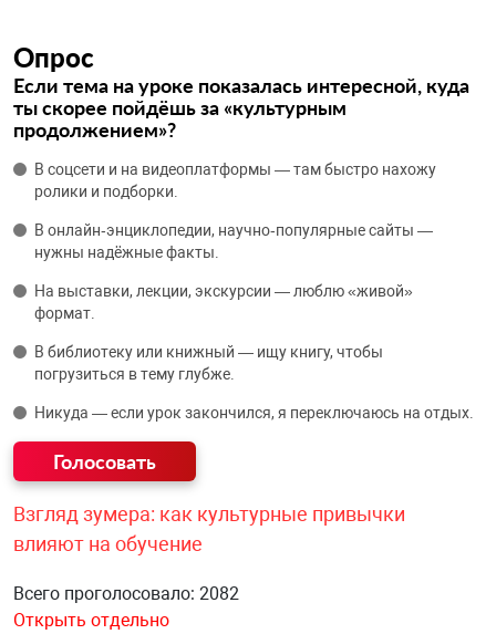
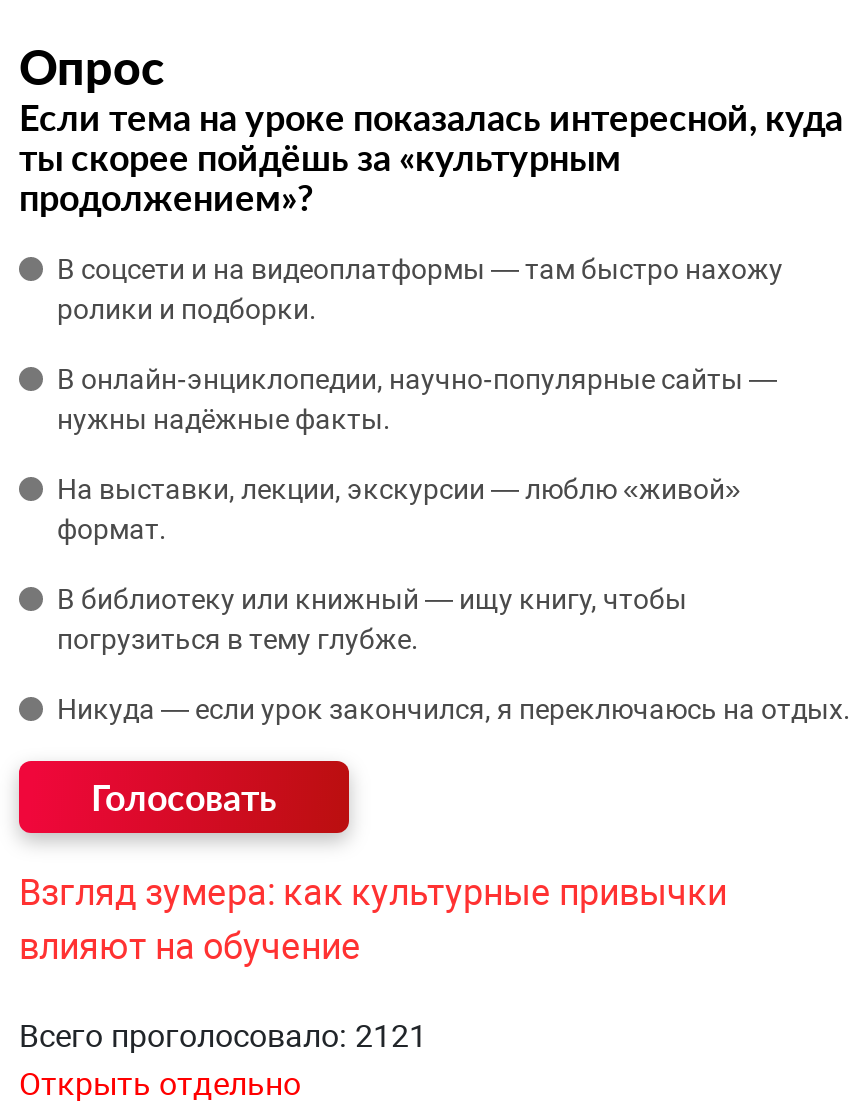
[13,583,239,604] Всего проголосовало: 2082 -> [19,1016,427,1054] Всего проголосовало: 2121

